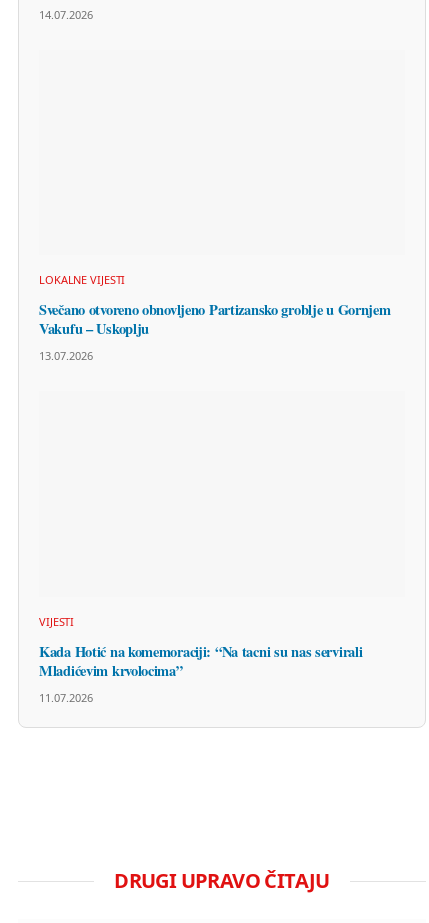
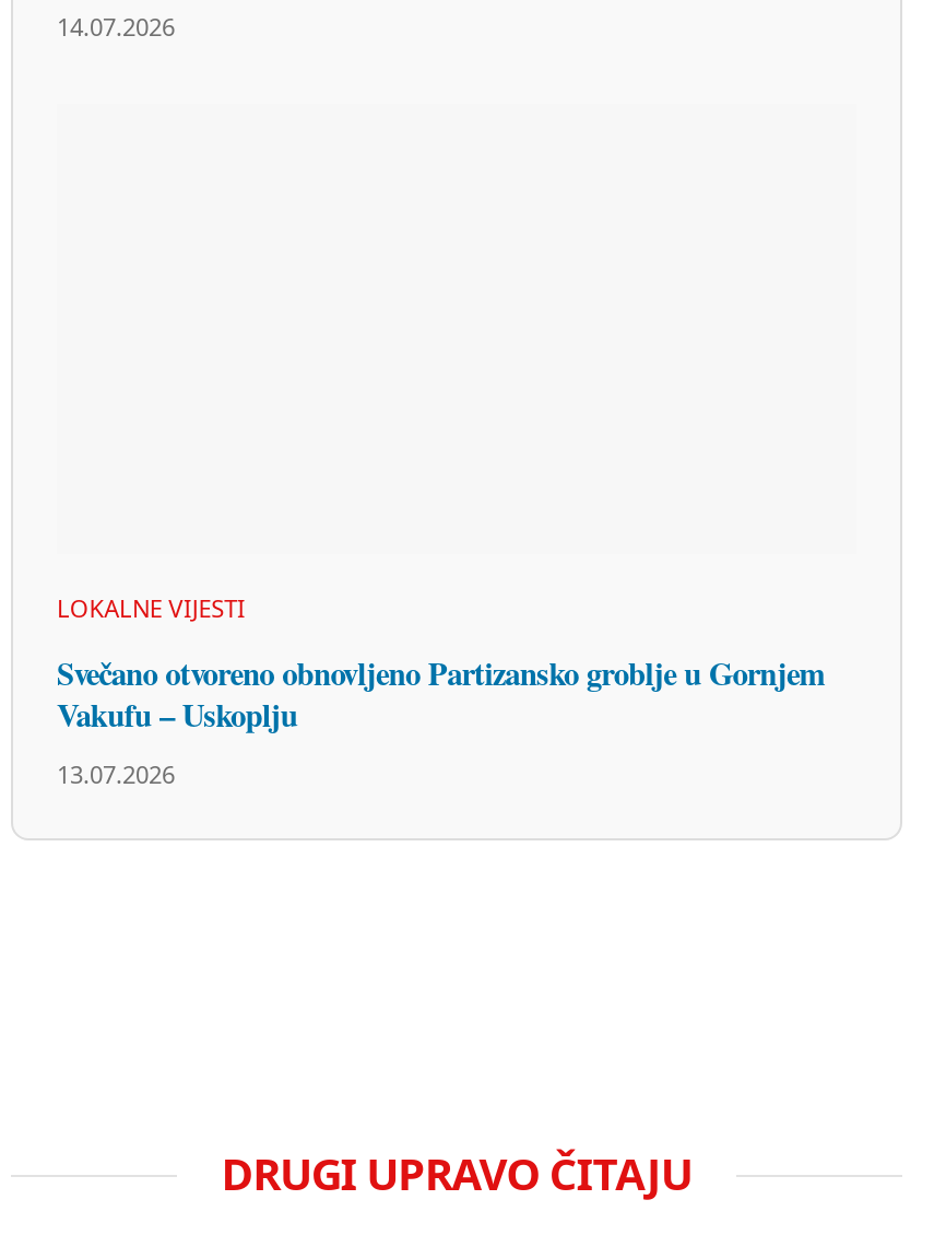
[39,614,362,705] VIJESTI | Kada Hotić na komemoraciji: “Na tacni su nas servirali | Mladićevim krvolocima” | 11.07.2026 -> none

